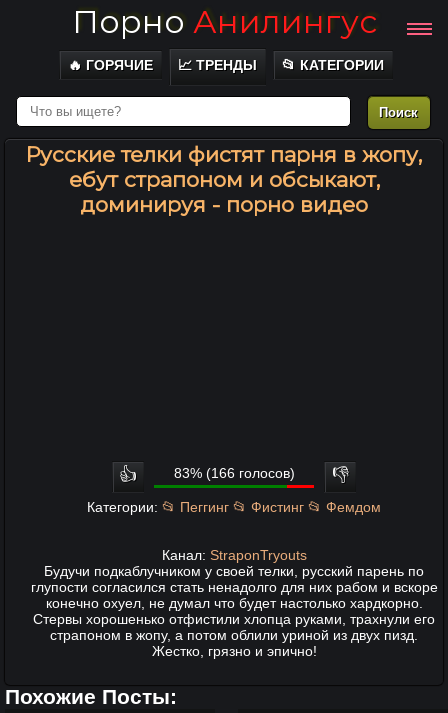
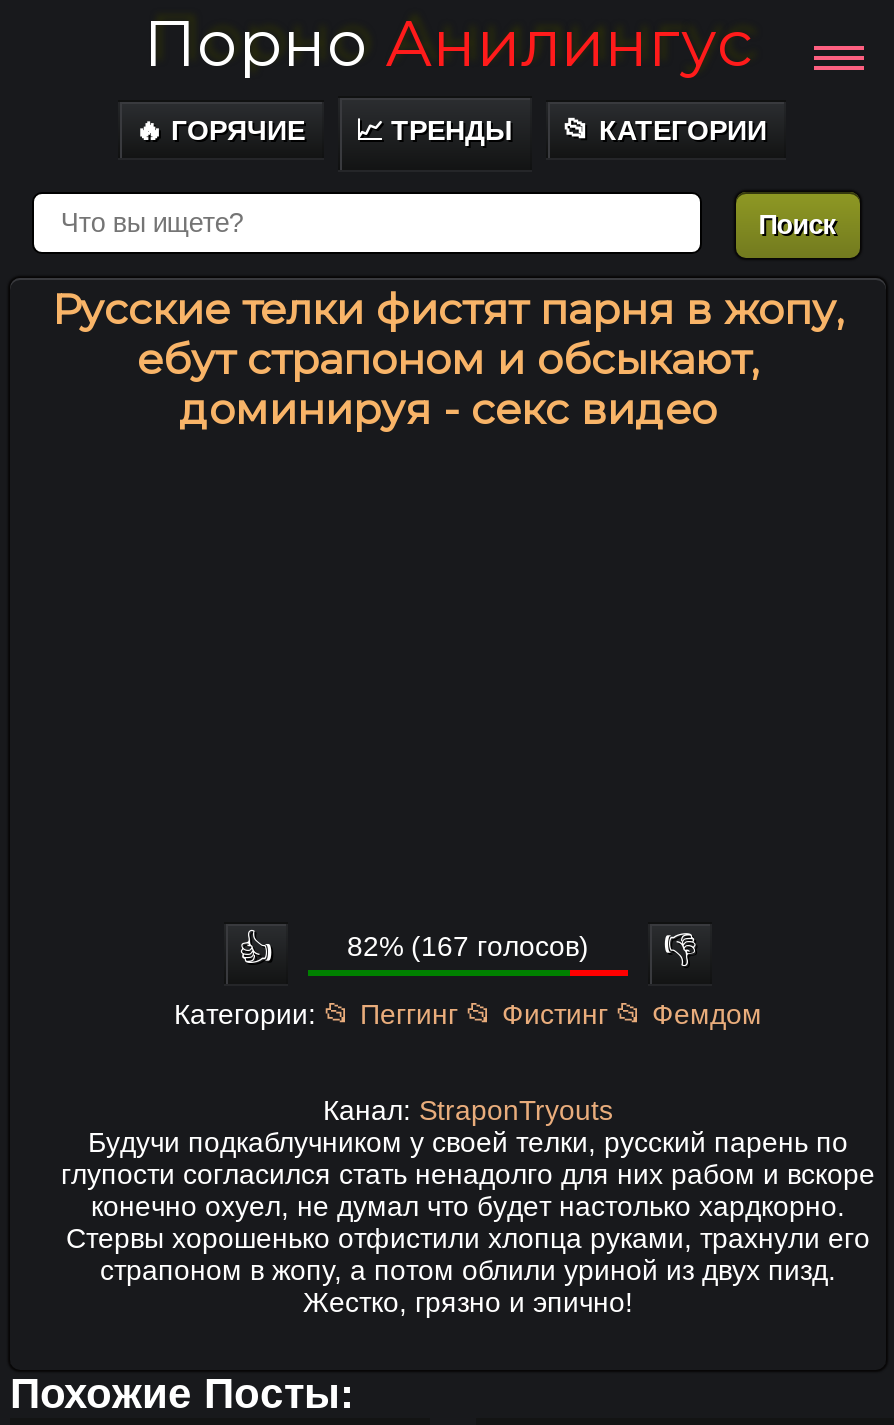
[80,192,368,217] доминируя - порно видео -> [179,384,717,434] доминируя - секс видео
[173,465,294,481] 83% (166 голосов) -> [347,930,589,962] 82% (167 голосов)

